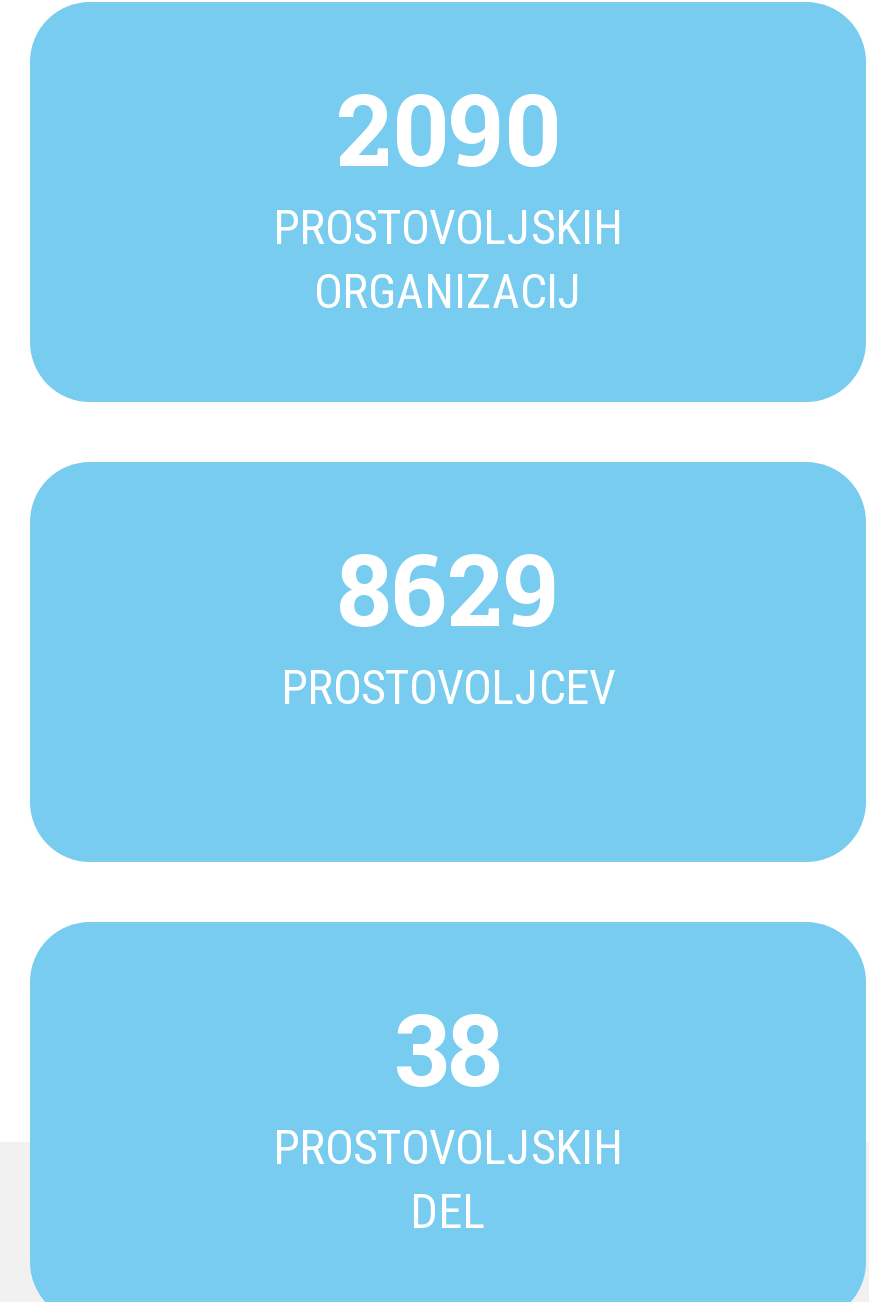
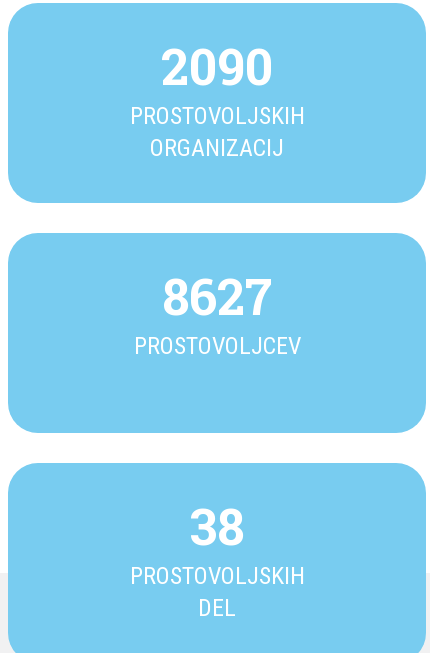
[337,522,559,654] 8629 -> [162,263,272,329] 8627

